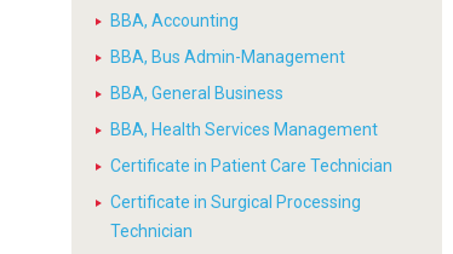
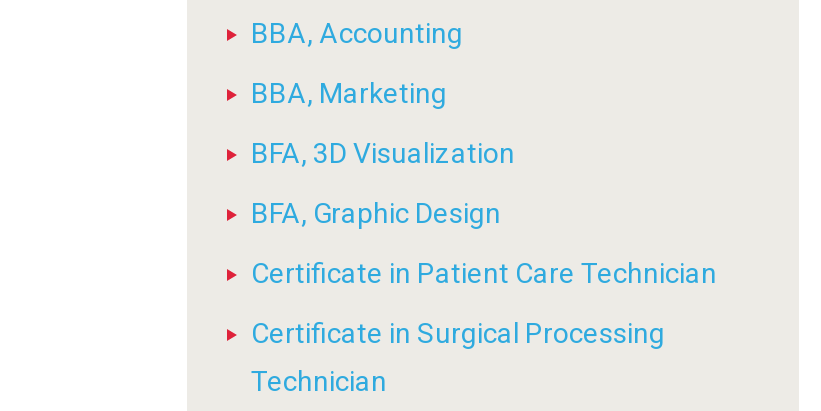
[110,47,345,67] BBA, Bus Admin-Management -> [251,77,447,109] BBA, Marketing
[110,83,283,103] BBA, General Business -> [251,137,515,169] BFA, 3D Visualization
[110,120,378,139] BBA, Health Services Management -> [251,197,501,229] BFA, Graphic Design

